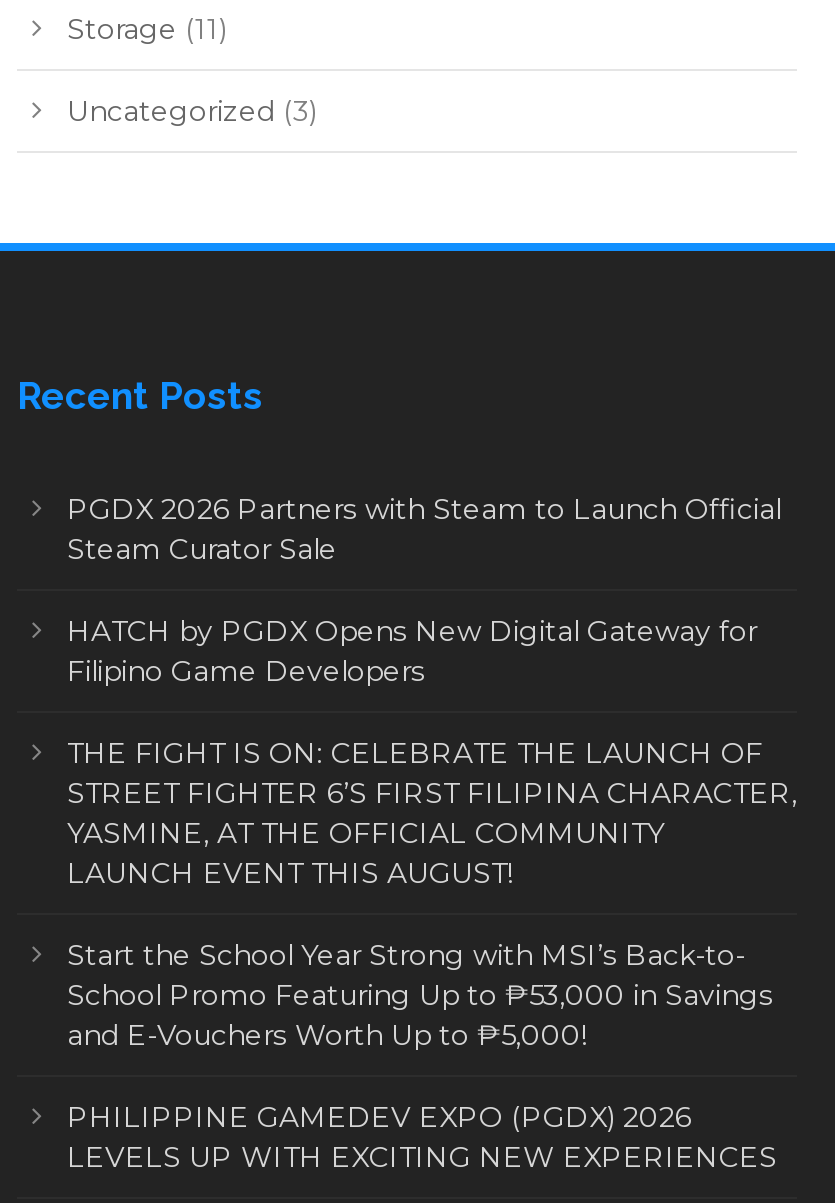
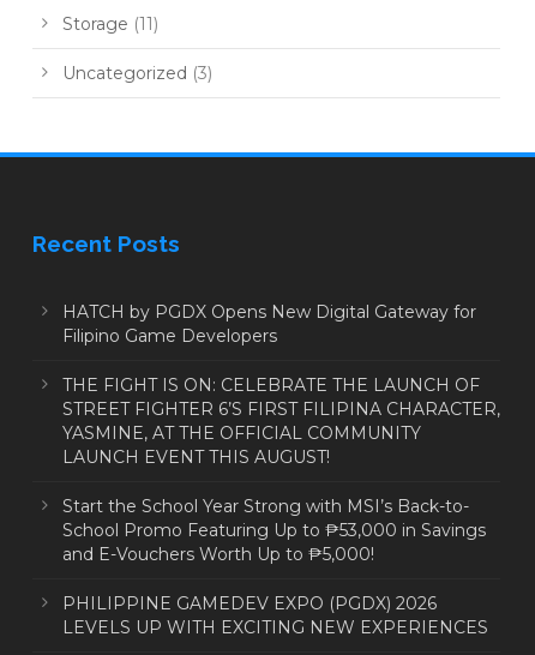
[67,492,781,568] PGDX 2026 Partners with Steam to Launch Official | Steam Curator Sale -> none

